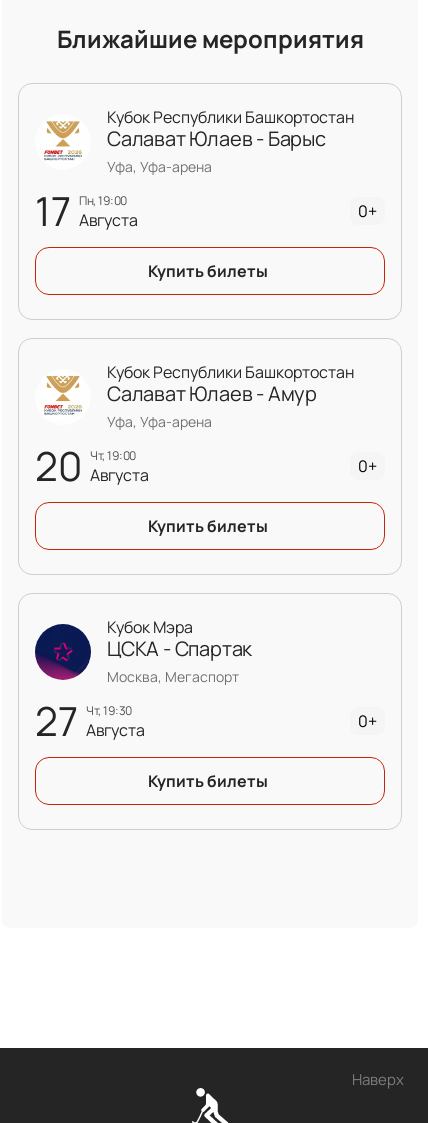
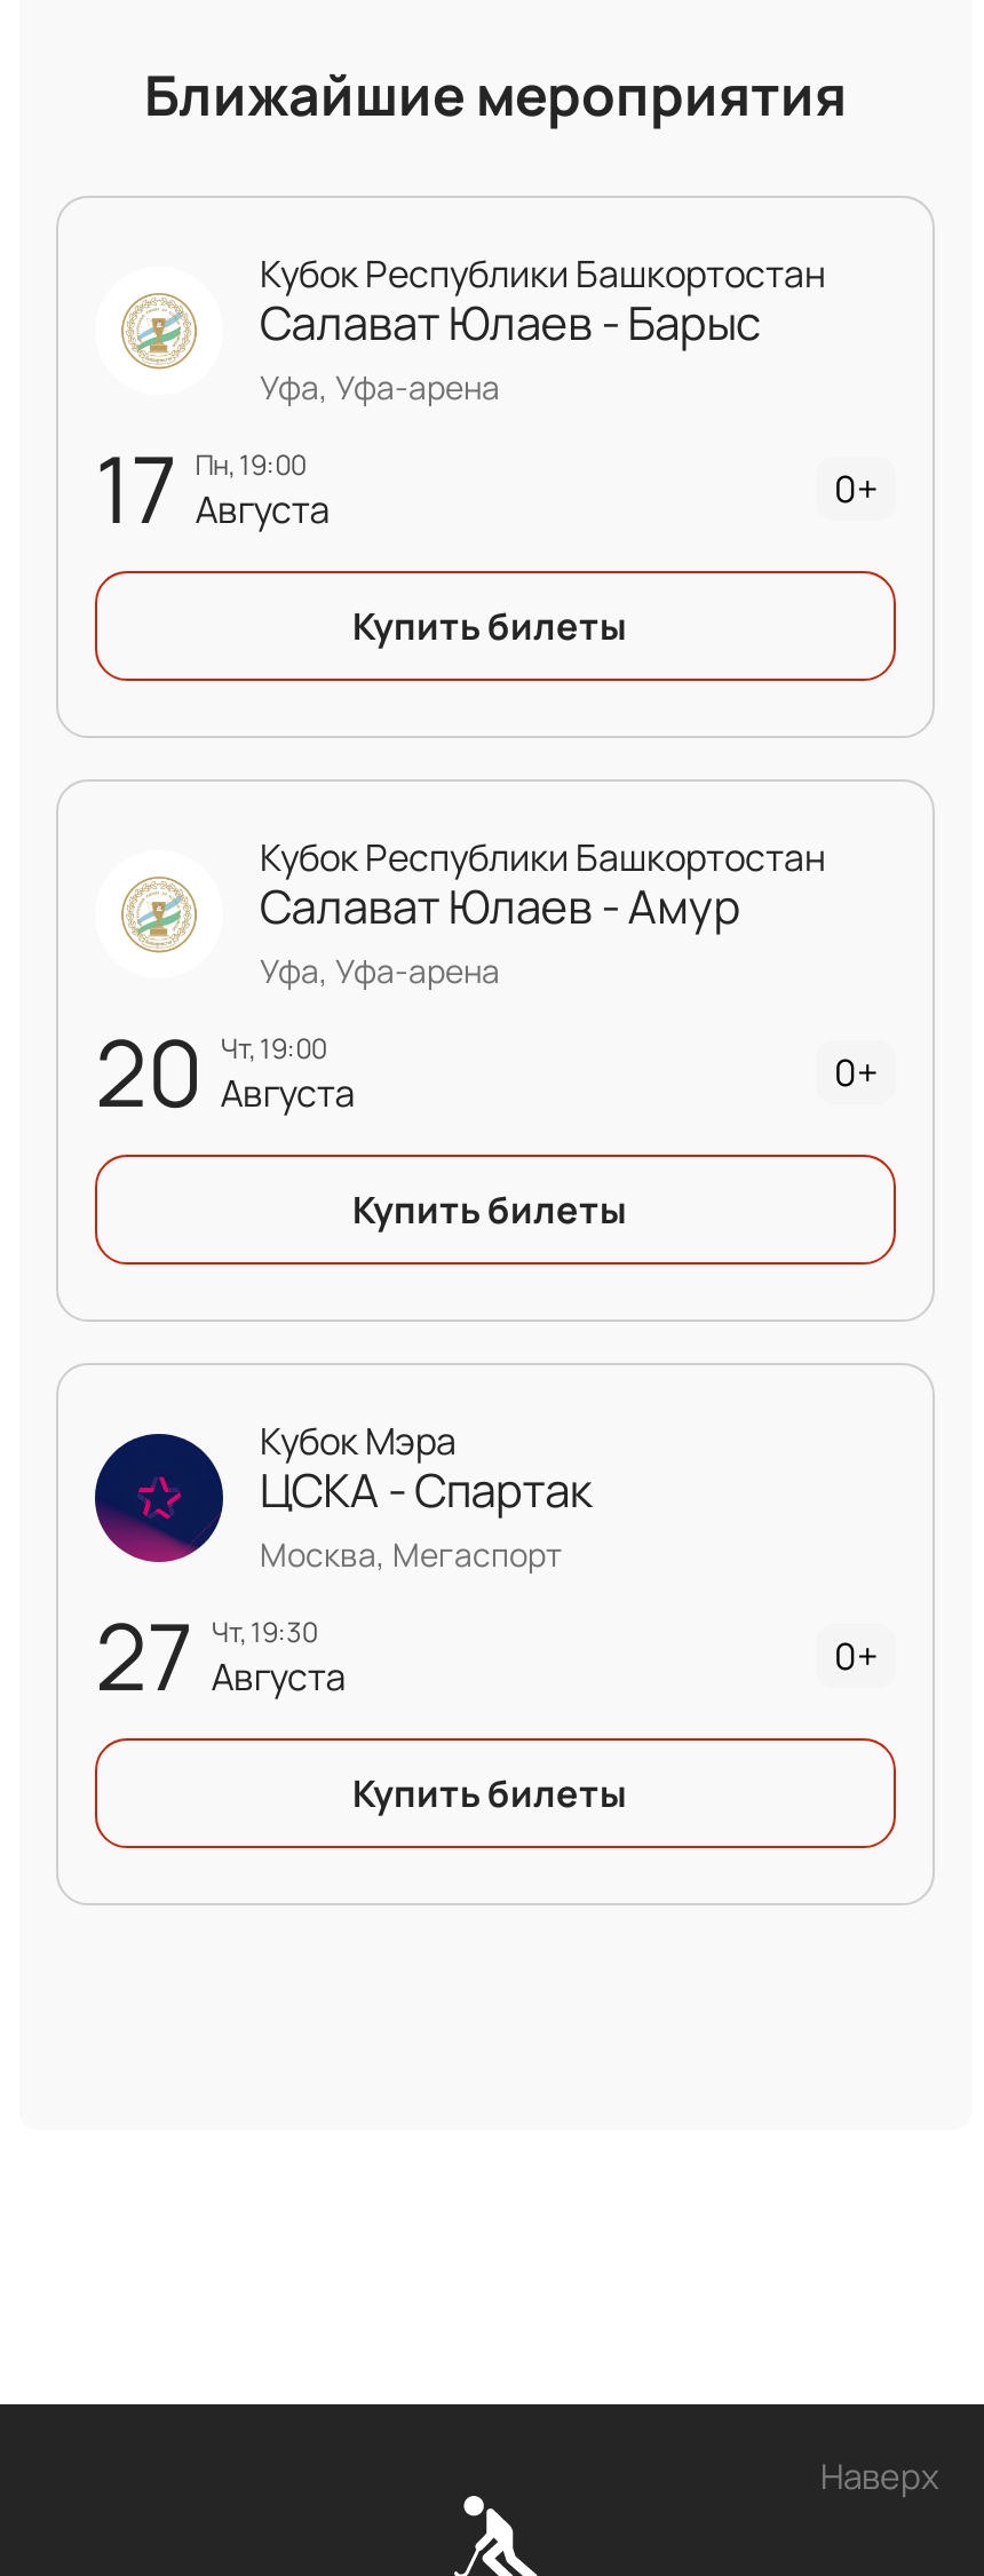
[44,120,82,161] [image] -> [118,283,200,372] [image]
[44,375,82,415] [image] -> [118,866,200,953] [image]

